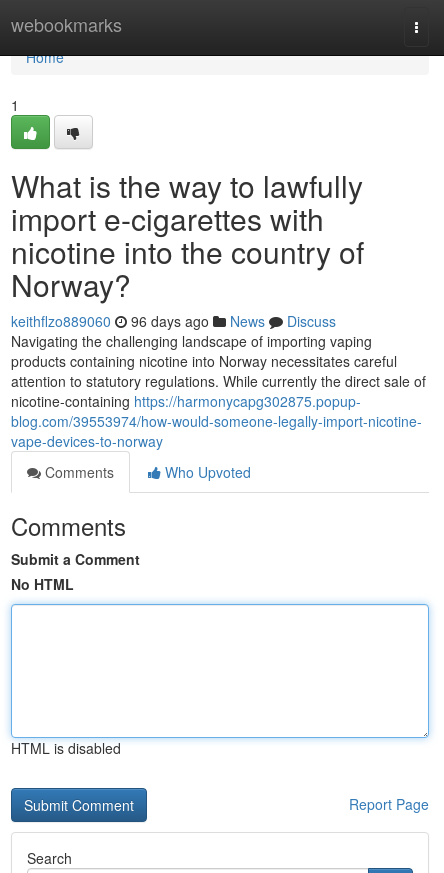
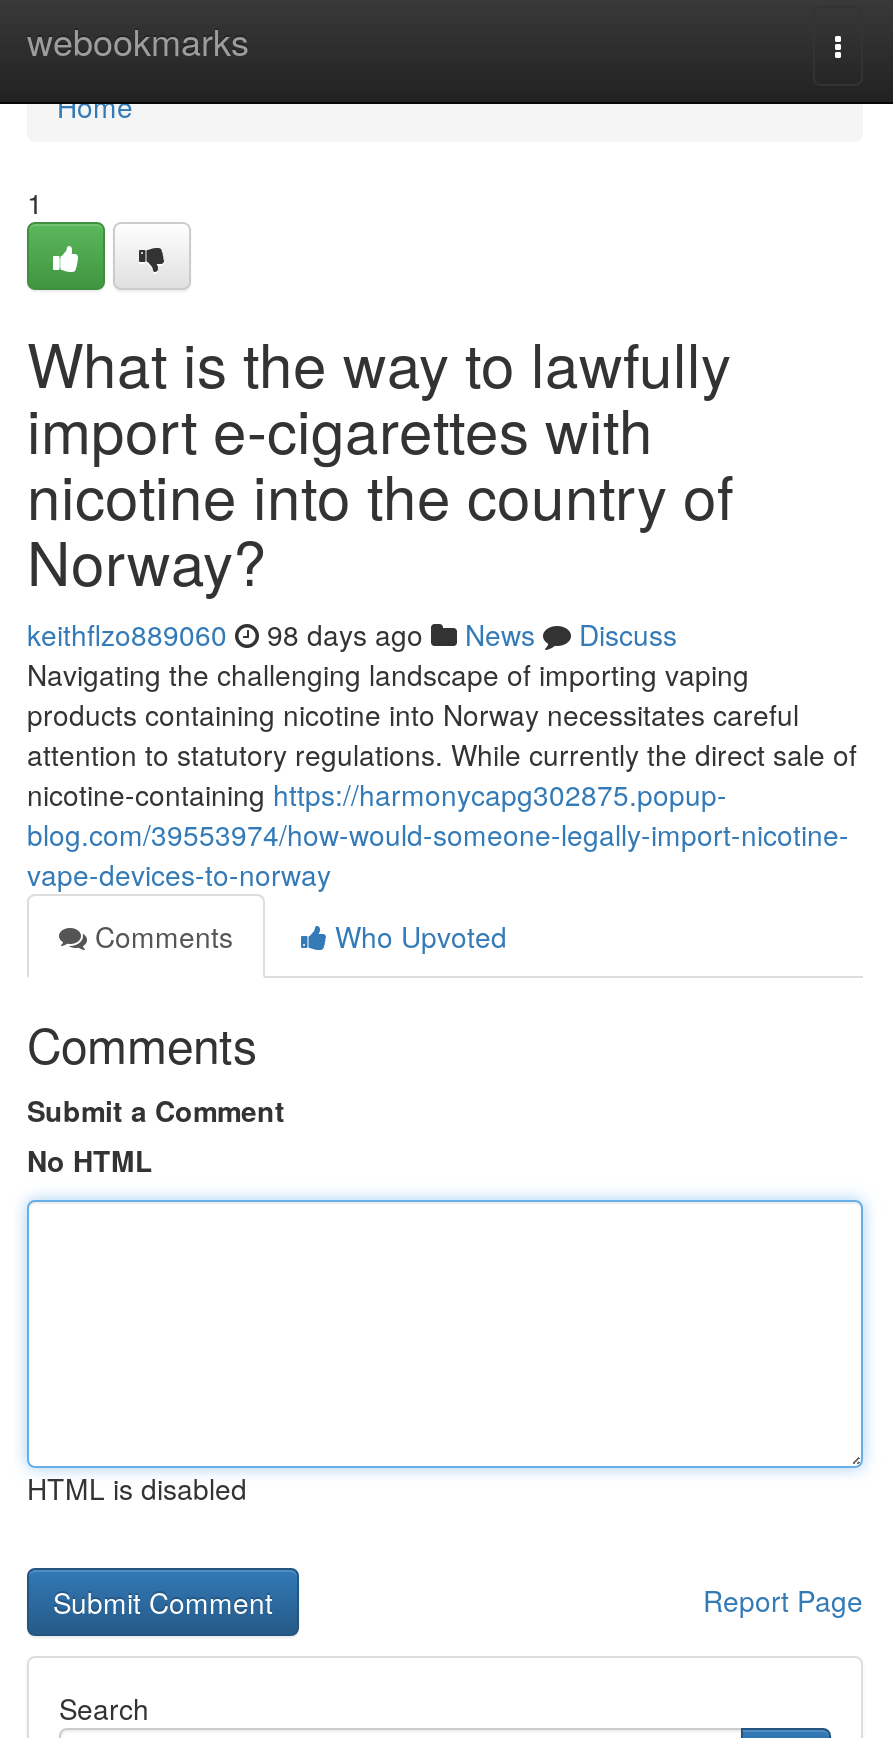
[11,311,336,331] keithflzo889060 96 days ago News Discuss -> [27,614,677,654] keithflzo889060 98 days ago News Discuss

